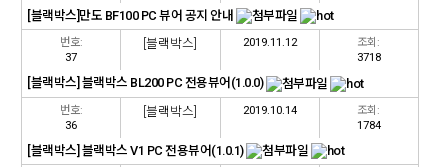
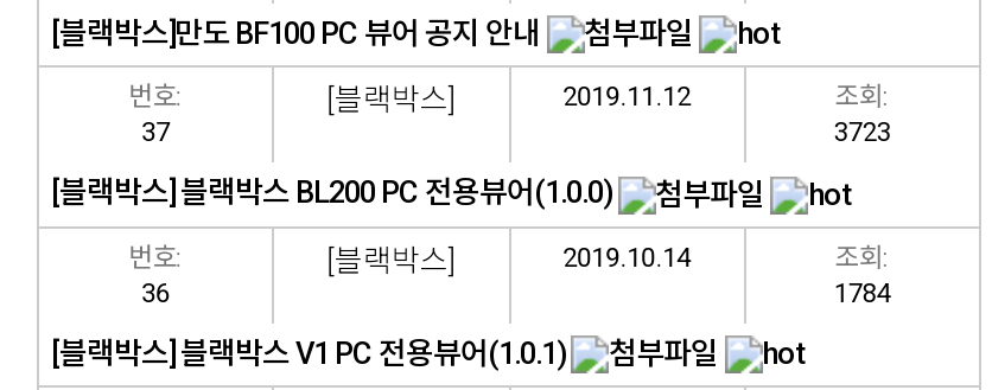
[357,51,381,64] 3718 -> [834,118,891,149] 3723

